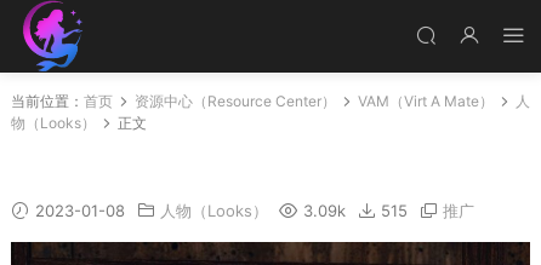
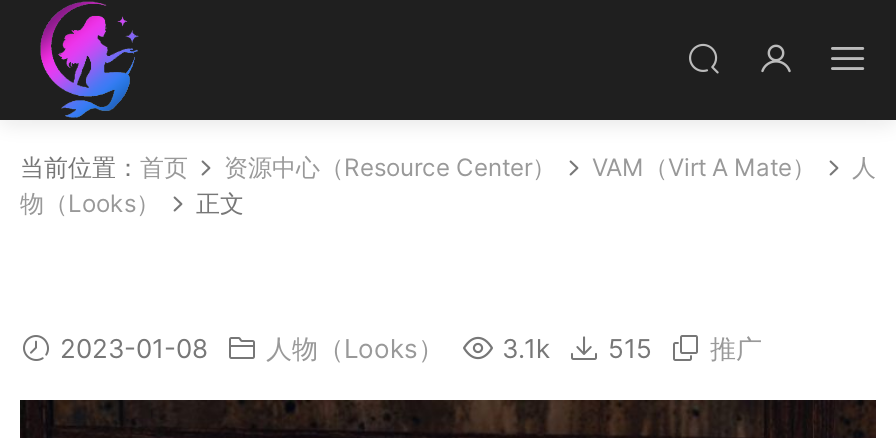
[30,201,474,220] 2023-01-08 人物（Looks） 3.09k 515 推广 -> [52,332,762,364] 2023-01-08 人物（Looks） 3.1k 515 推广

